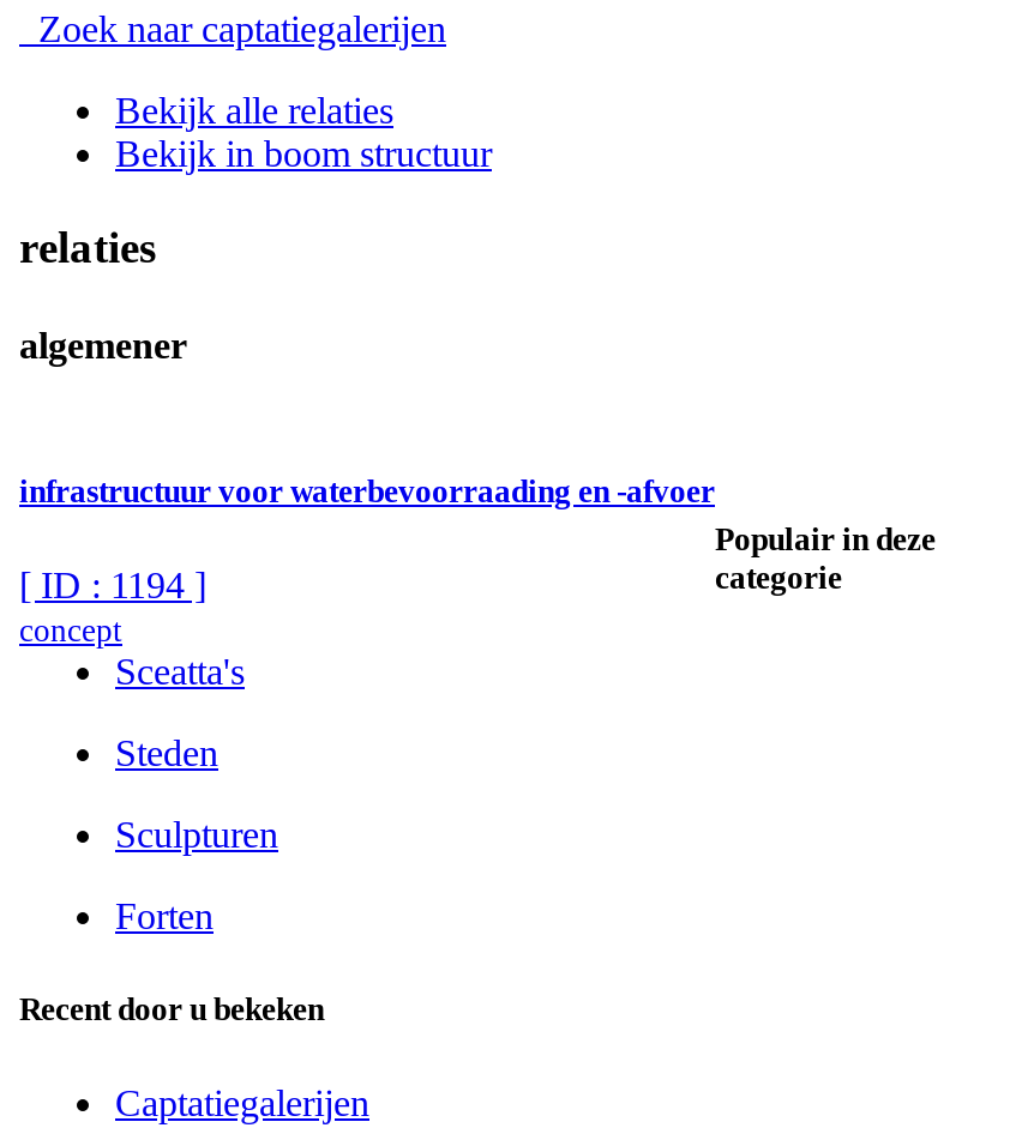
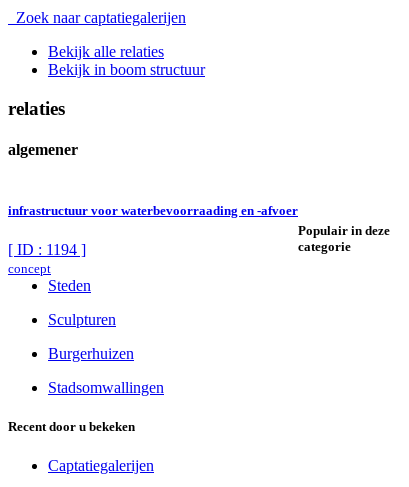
[115,651,245,692] Sceatta's -> none
moved [115,733,278,855] -> [48,277,116,328]: Steden | Sculpturen
[115,896,214,936] Forten -> [48,345,164,396] Burgerhuizen | Stadsomwallingen

